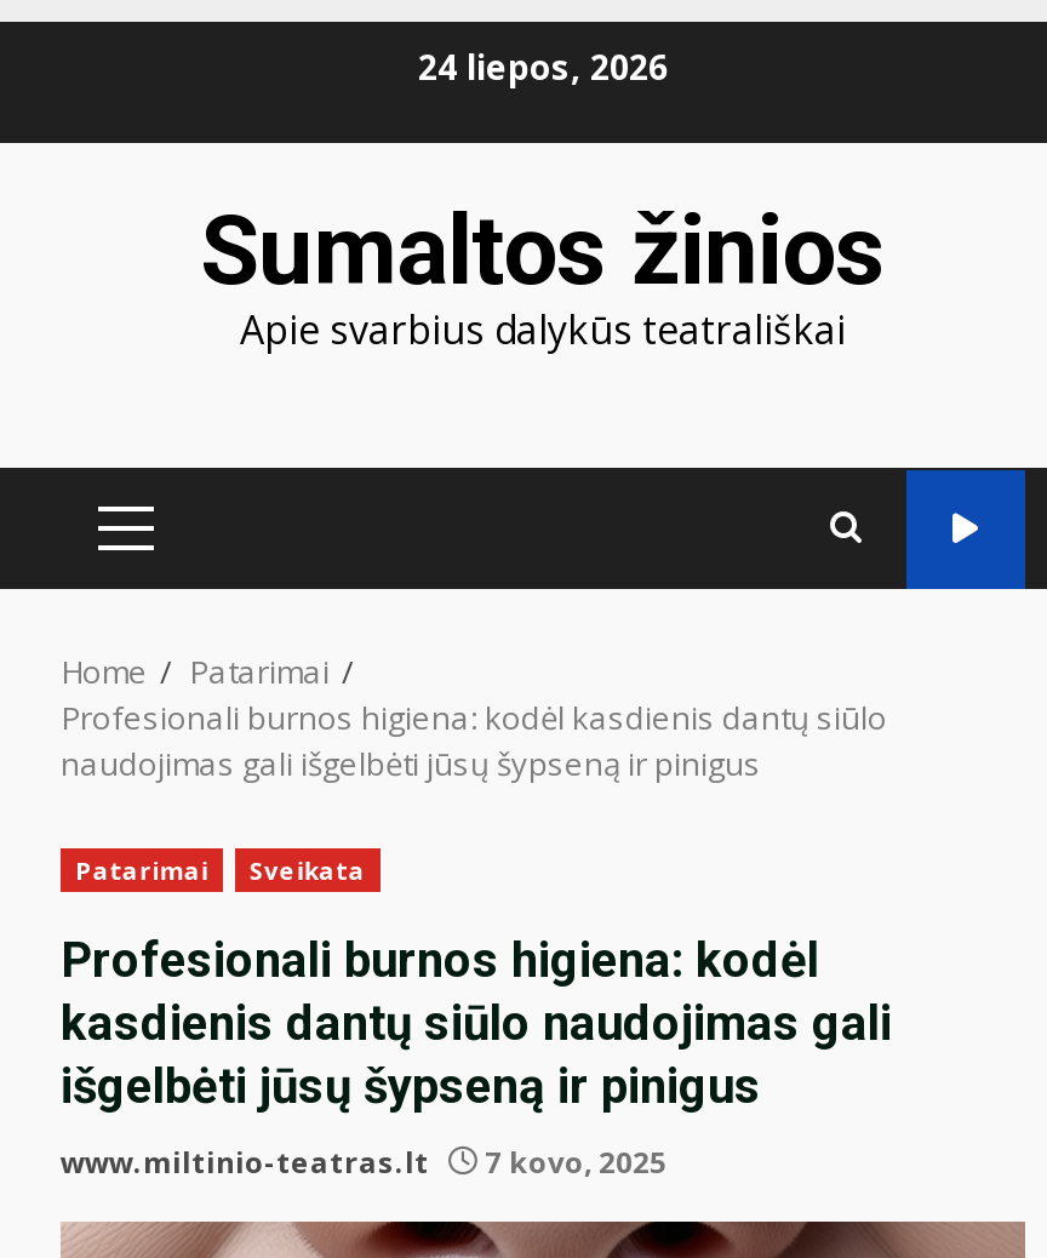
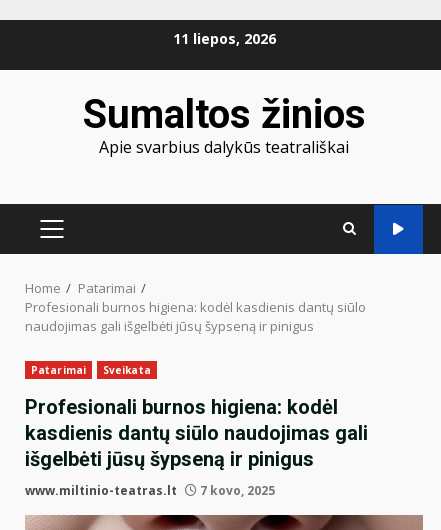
[418,42,668,88] 24 liepos, 2026 -> [172,28,275,47] 11 liepos, 2026

